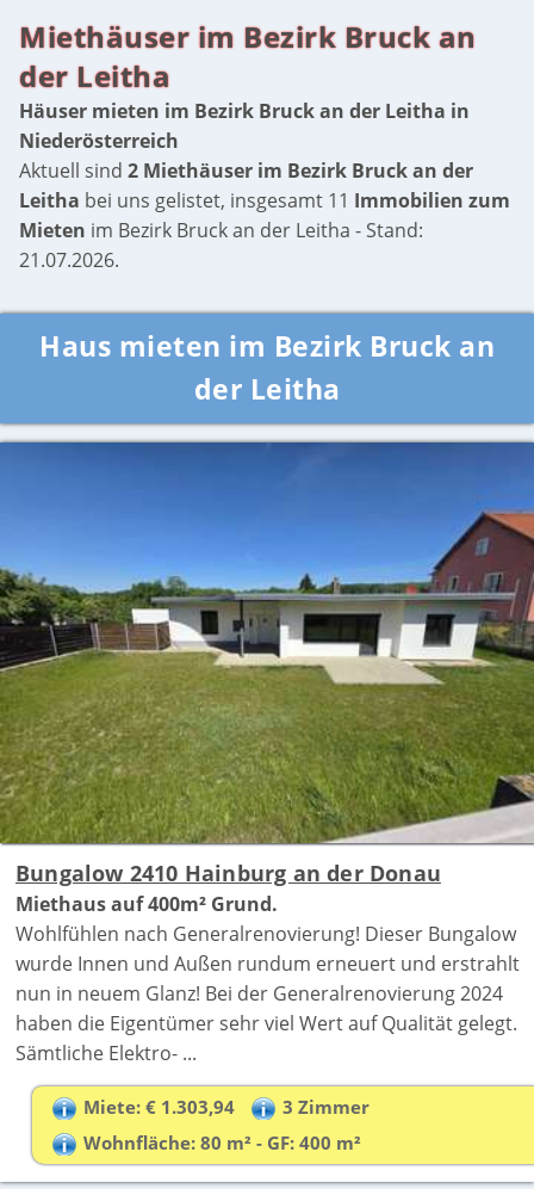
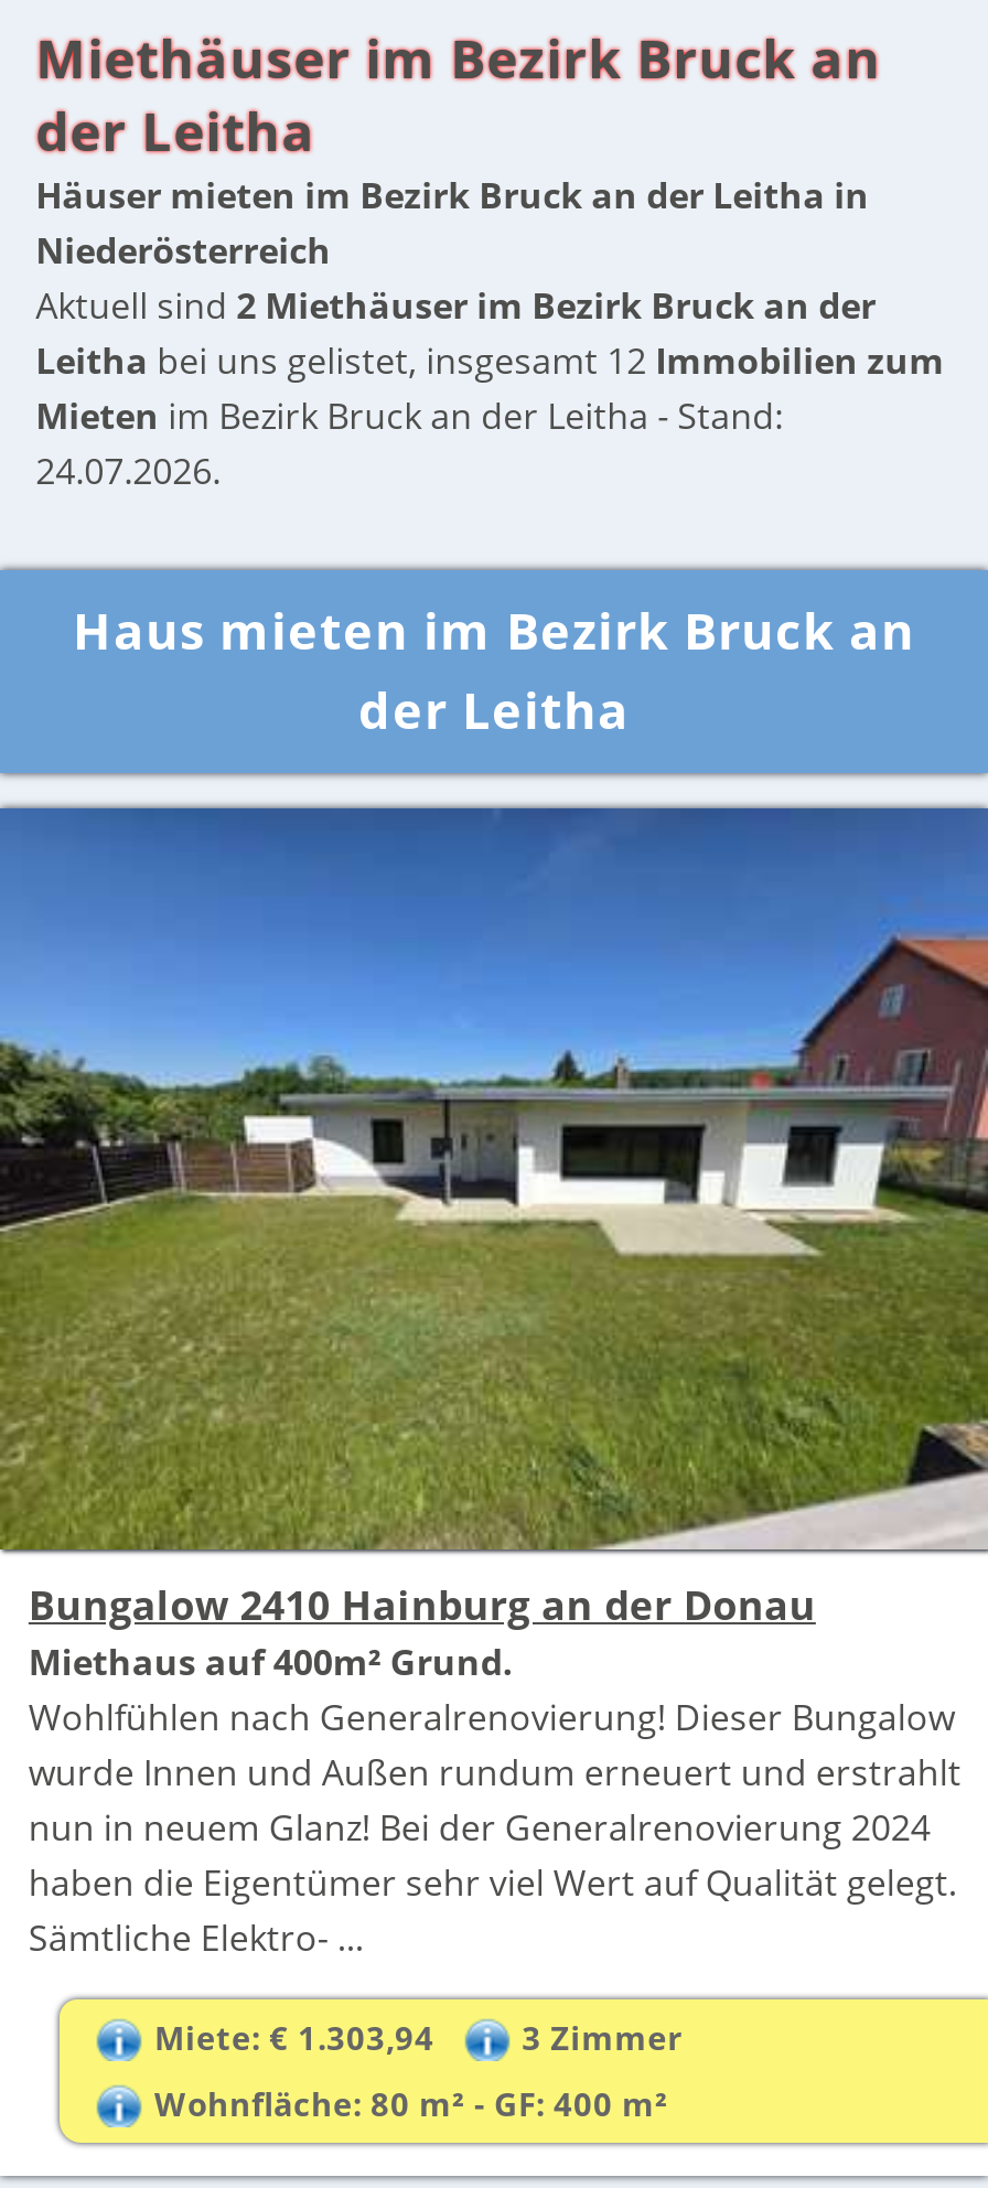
[19,187,510,213] Leitha bei uns gelistet, insgesamt 11 Immobilien zum -> [36,336,944,385] Leitha bei uns gelistet, insgesamt 12 Immobilien zum
[19,247,119,273] 21.07.2026. -> [36,446,221,495] 24.07.2026.

